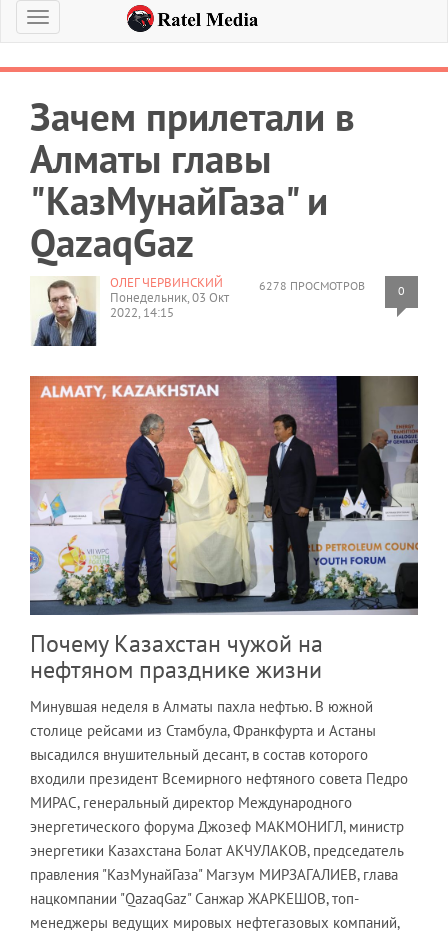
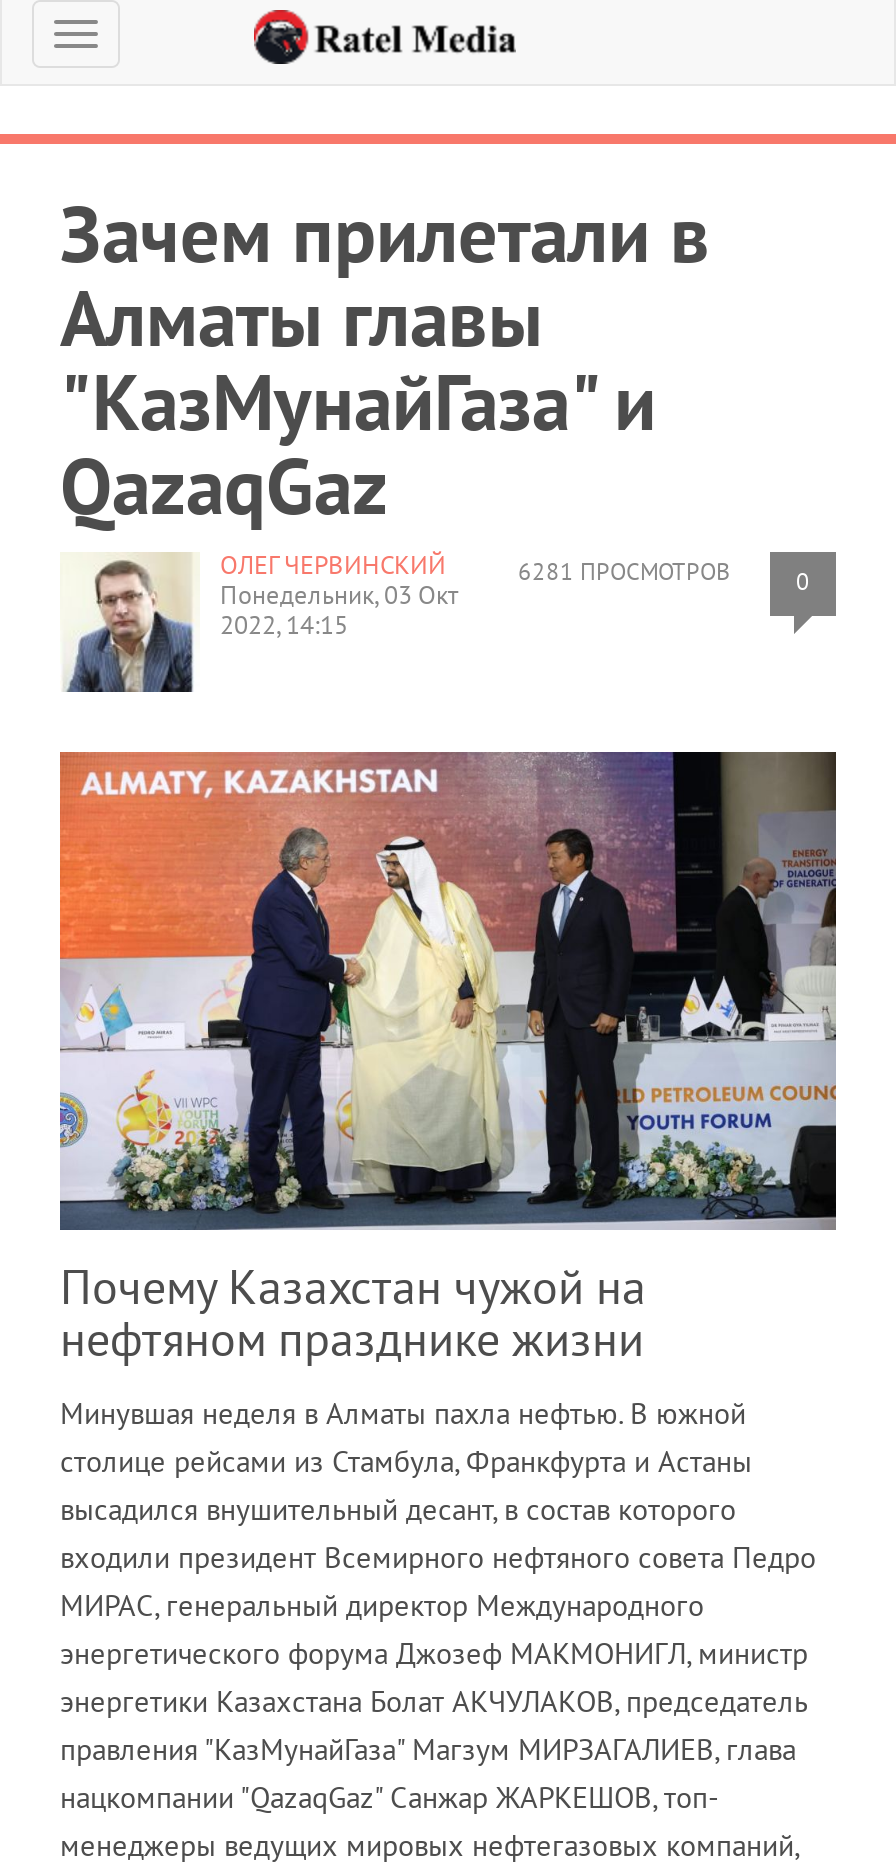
[259,278,365,293] 6278 ПРОСМОТРОВ -> [518,556,730,586] 6281 ПРОСМОТРОВ

